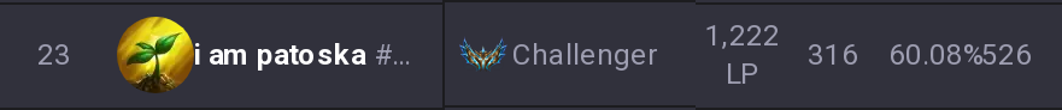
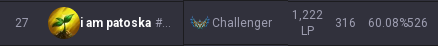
[37,38,71,72] 23 -> [15,16,29,30] 27

